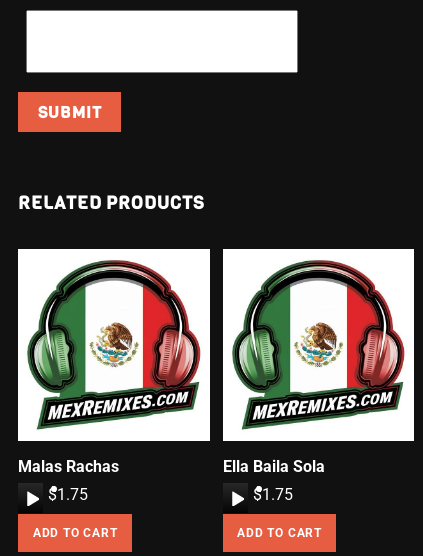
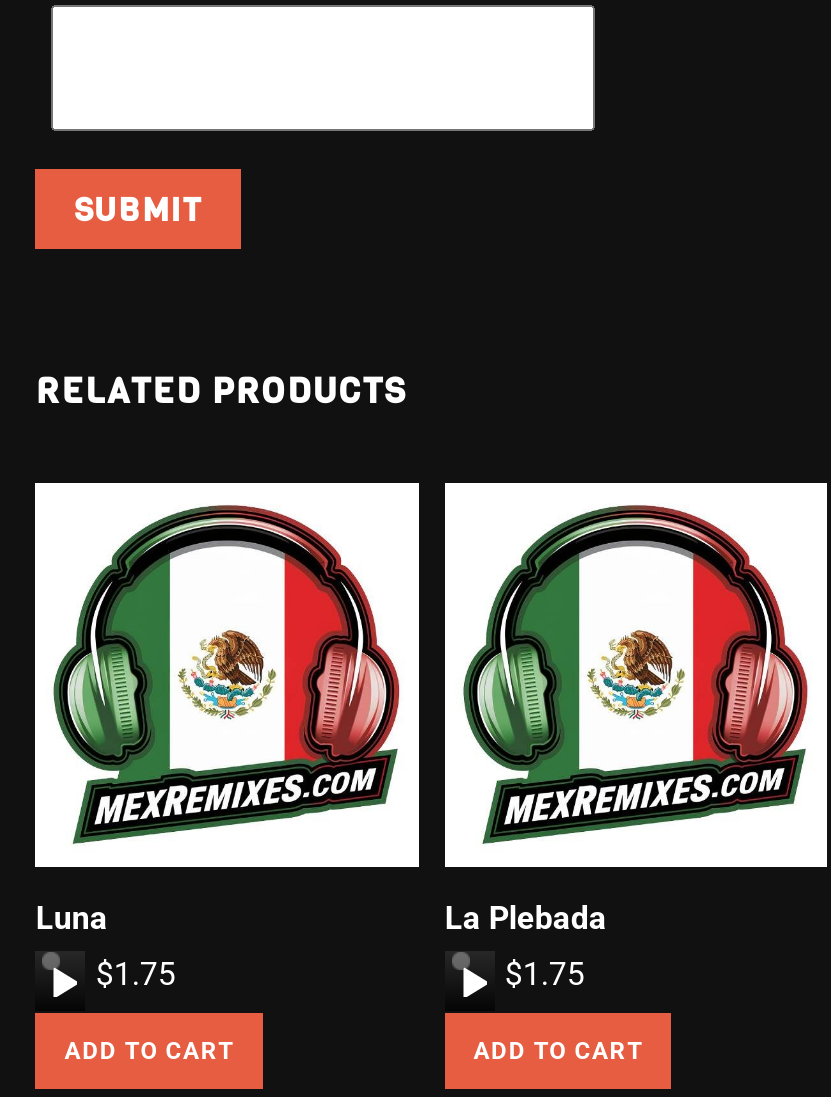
[18,457,119,476] Malas Rachas -> [36,899,108,937] Luna
[223,457,325,476] Ella Baila Sola -> [445,899,607,937] La Plebada

